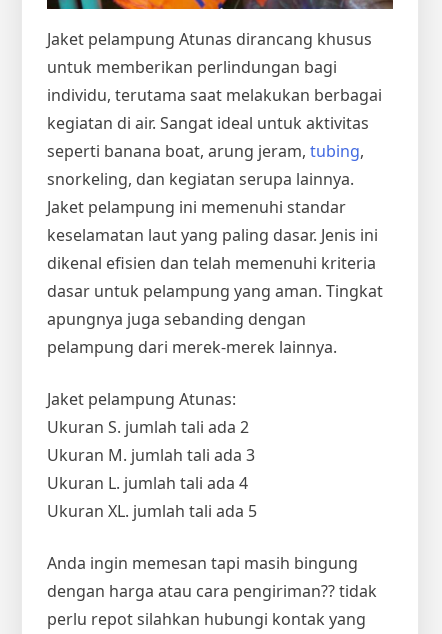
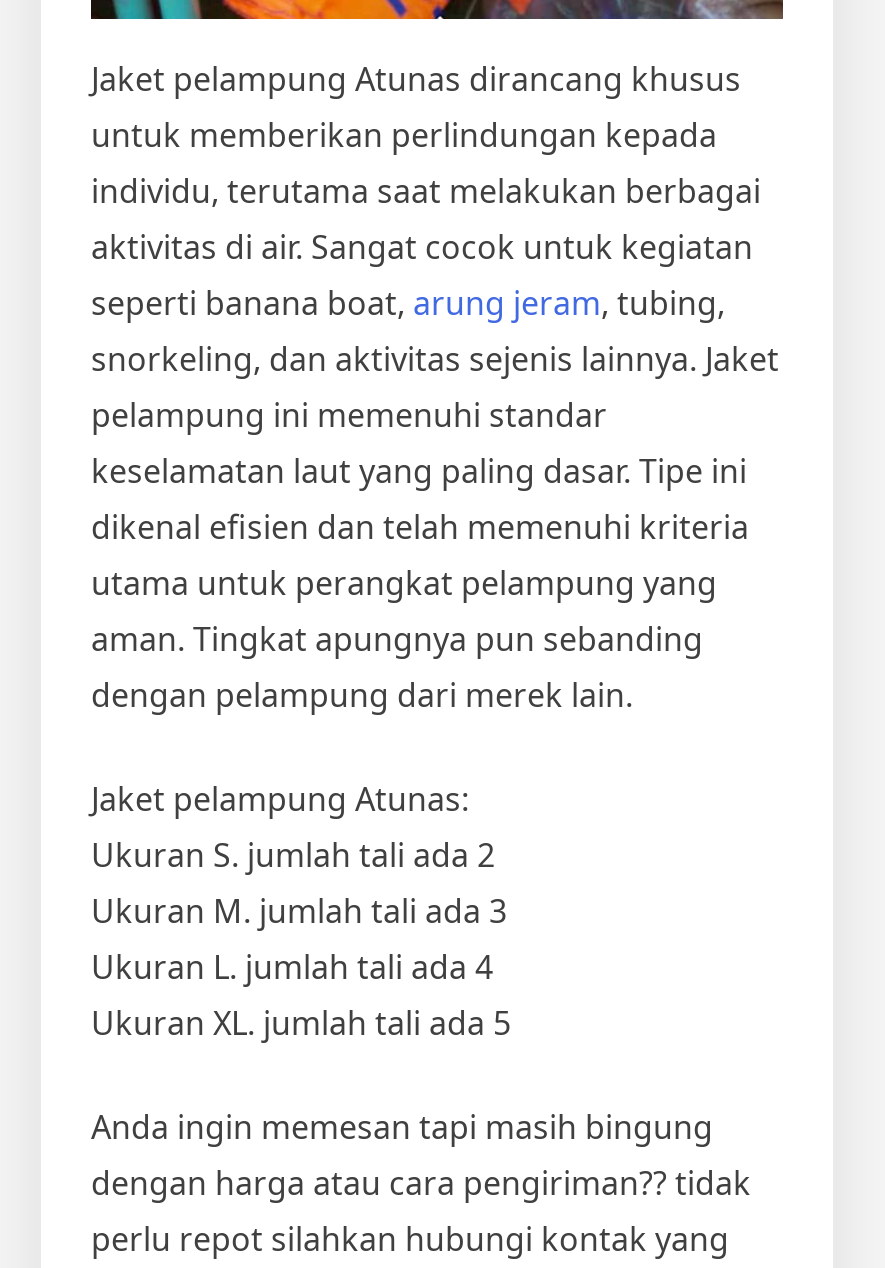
[47,56,337,78] untuk memberikan perlindungan bagi -> [91,113,717,157] untuk memberikan perlindungan kepada
[47,112,369,134] kegiatan di air. Sangat ideal untuk aktivitas -> [91,225,753,269] aktivitas di air. Sangat cocok untuk kegiatan
[47,168,378,246] snorkeling, dan kegiatan serupa lainnya. | Jaket pelampung ini memenuhi standar | keselamatan laut yang paling dasar. Jenis ini -> [91,337,779,493] snorkeling, dan aktivitas sejenis lainnya. Jaket | pelampung ini memenuhi standar | keselamatan laut yang paling dasar. Tipe ini
[47,280,383,358] dasar untuk pelampung yang aman. Tingkat | apungnya juga sebanding dengan | pelampung dari merek-merek lainnya. -> [91,561,717,717] utama untuk perangkat pelampung yang | aman. Tingkat apungnya pun sebanding | dengan pelampung dari merek lain.

